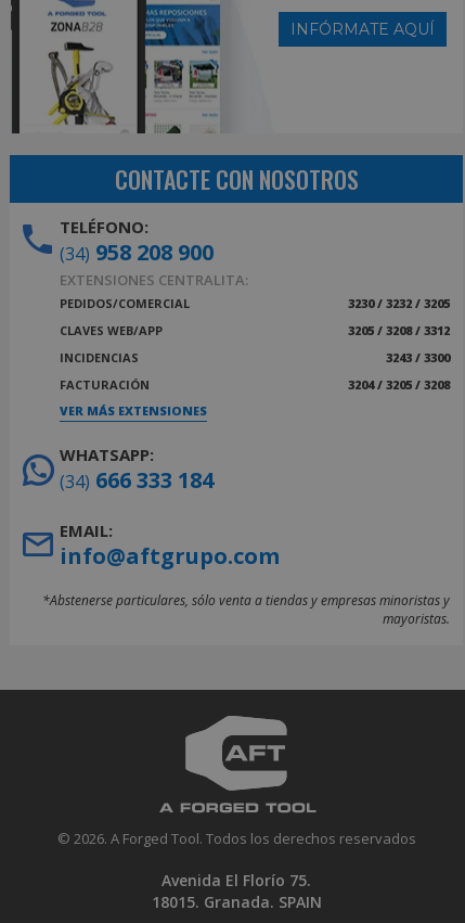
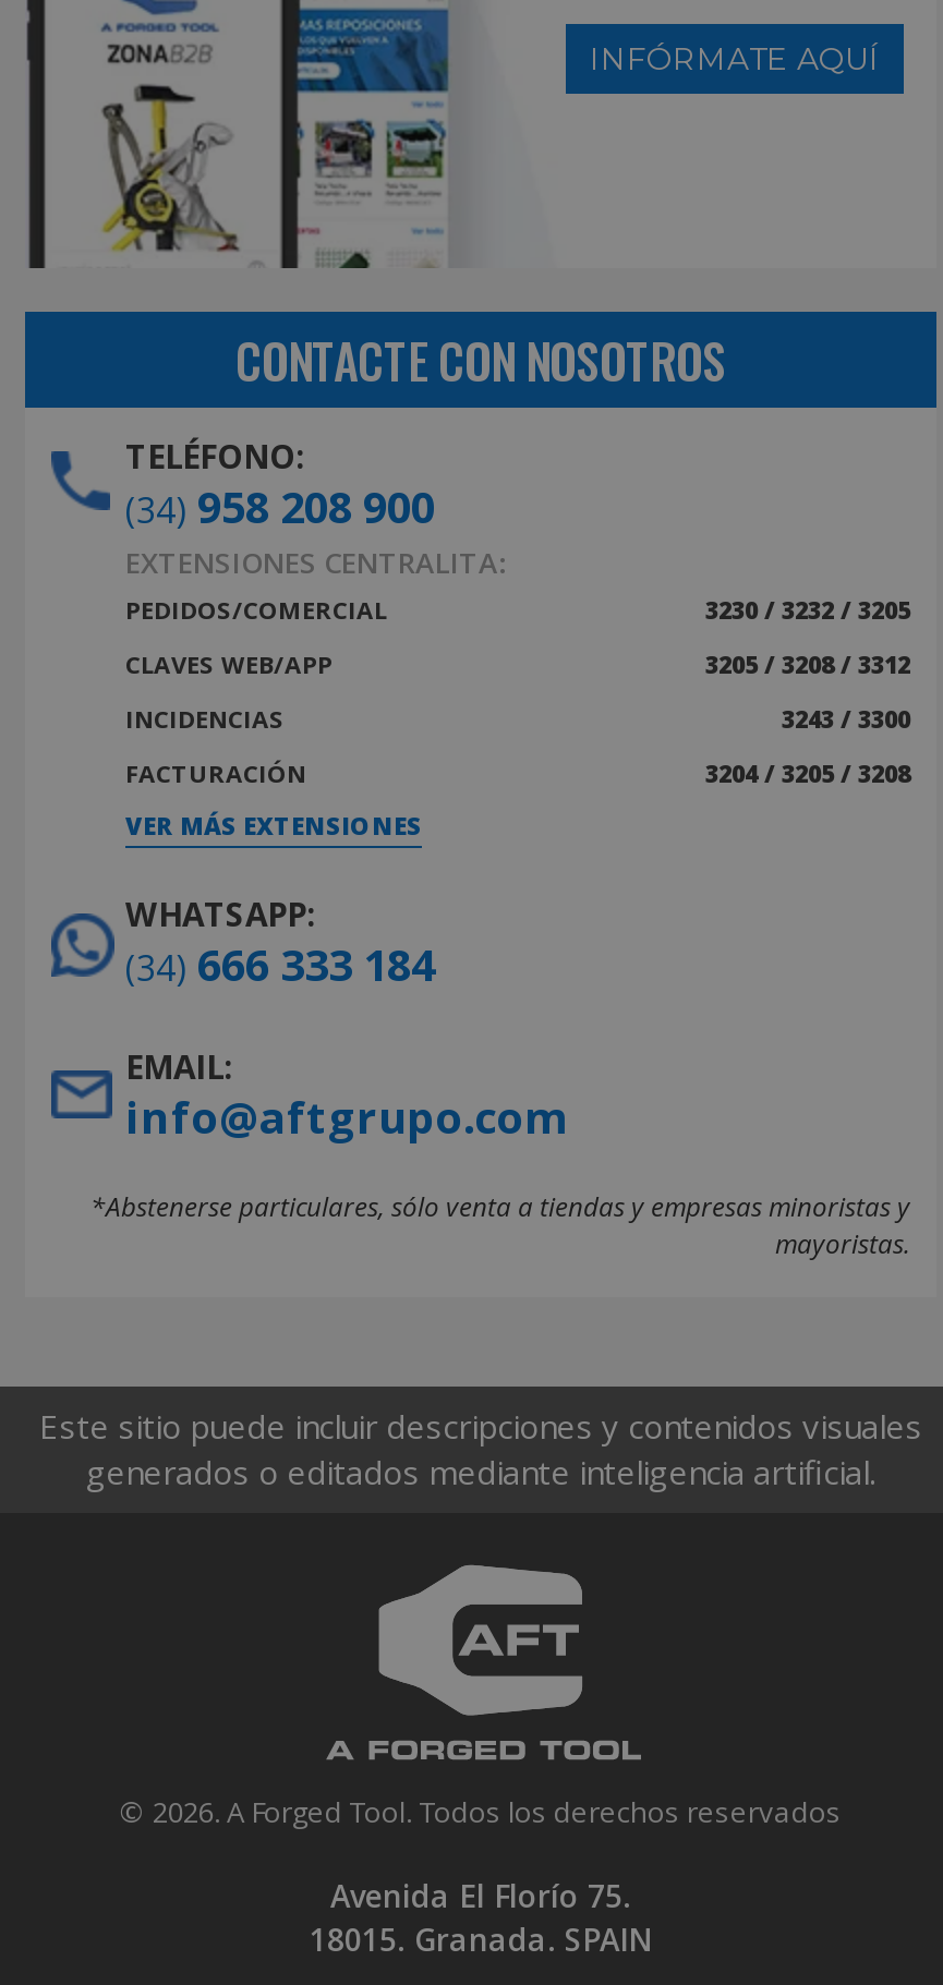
none -> [39,1404,922,1494] Este sitio puede incluir descripciones y contenidos visuales | generados o editados mediante inteligencia artificial.

